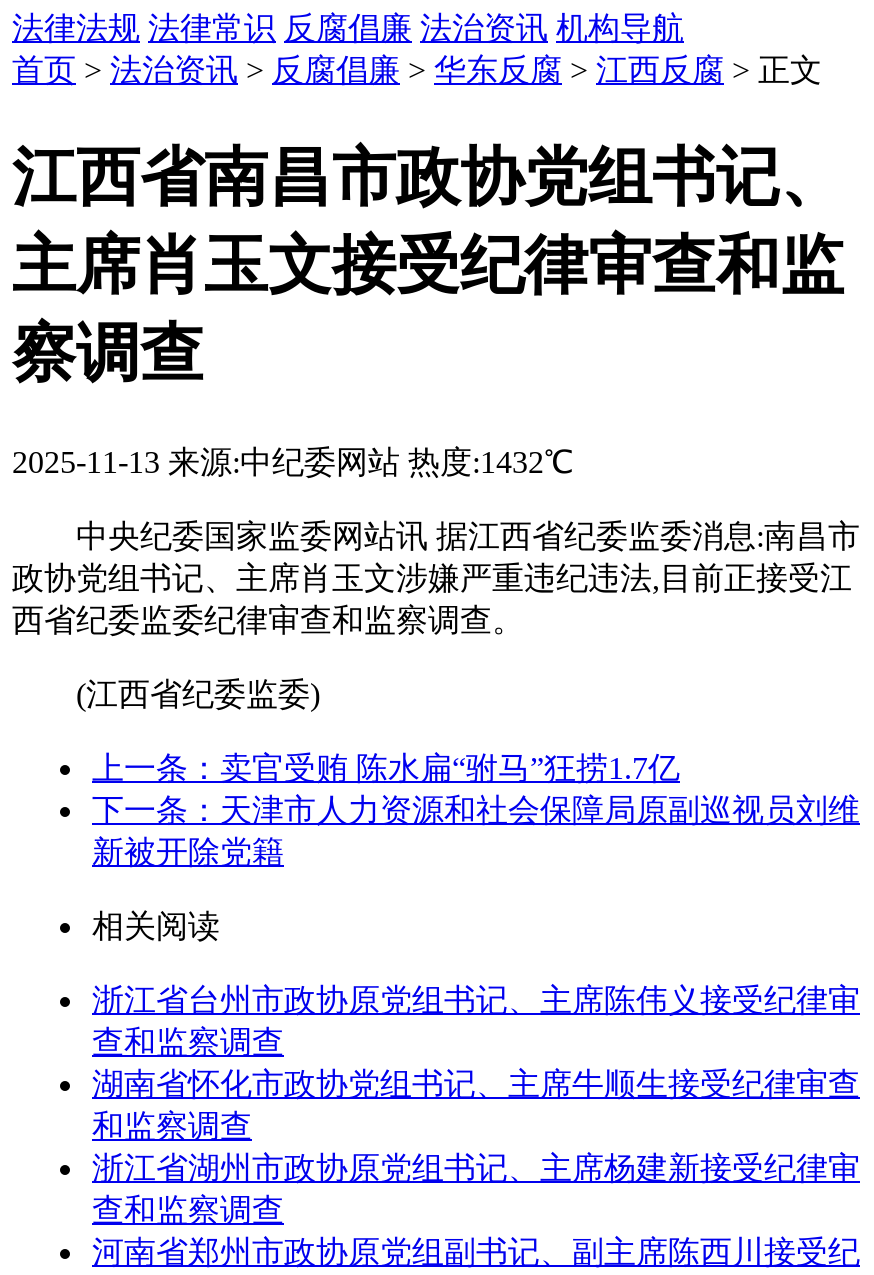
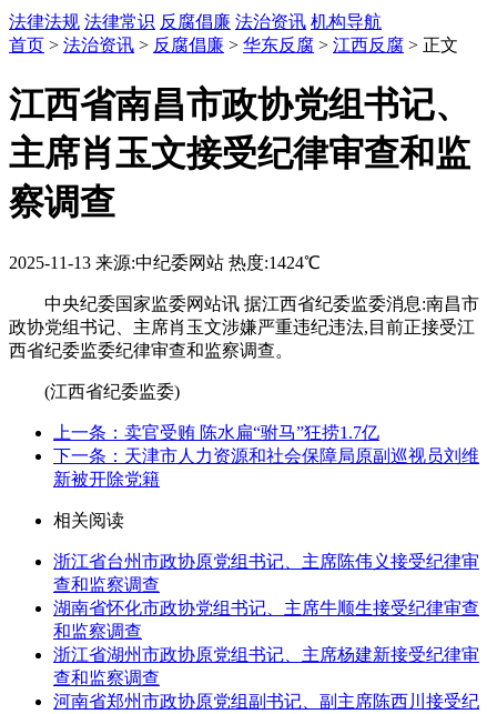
[12,445,574,479] 2025-11-13来源:中纪委网站 热度:1432℃ -> [9,253,321,272] 2025-11-13来源:中纪委网站 热度:1424℃

